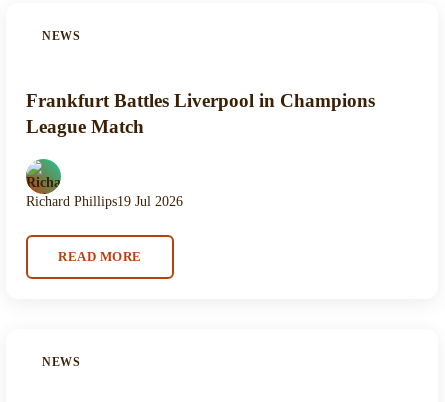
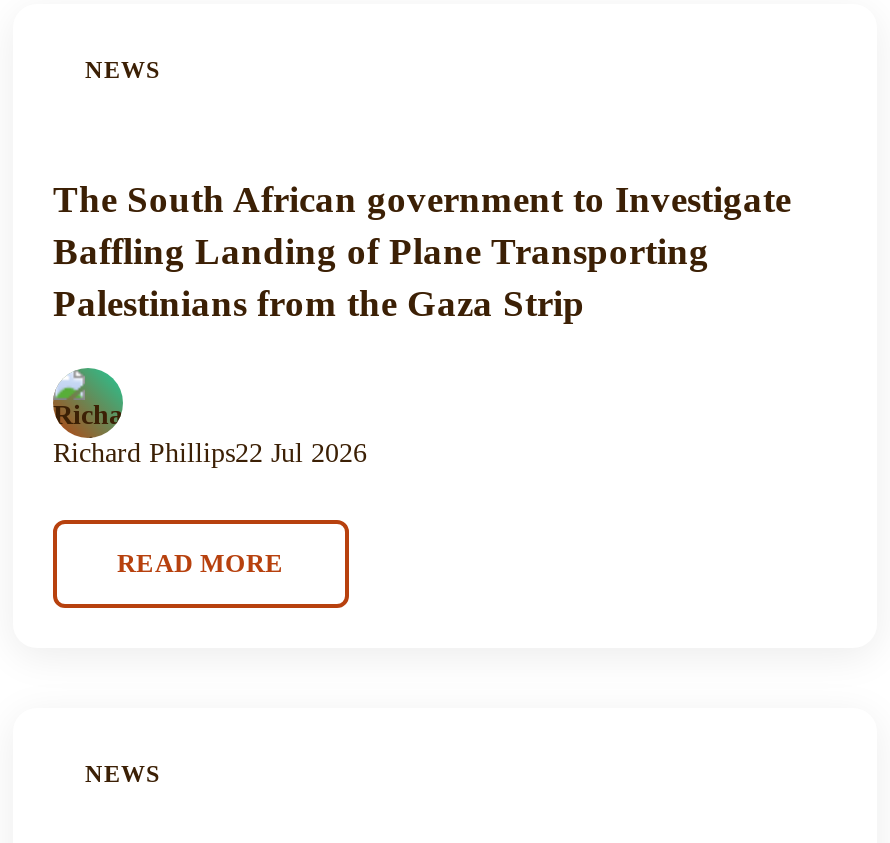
[26,90,375,137] Frankfurt Battles Liverpool in Champions | League Match -> [53,179,791,325] The South African government to Investigate | Baffling Landing of Plane Transporting | Palestinians from the Gaza Strip
[26,194,183,209] Richard Phillips19 Jul 2026 -> [53,438,367,468] Richard Phillips22 Jul 2026

